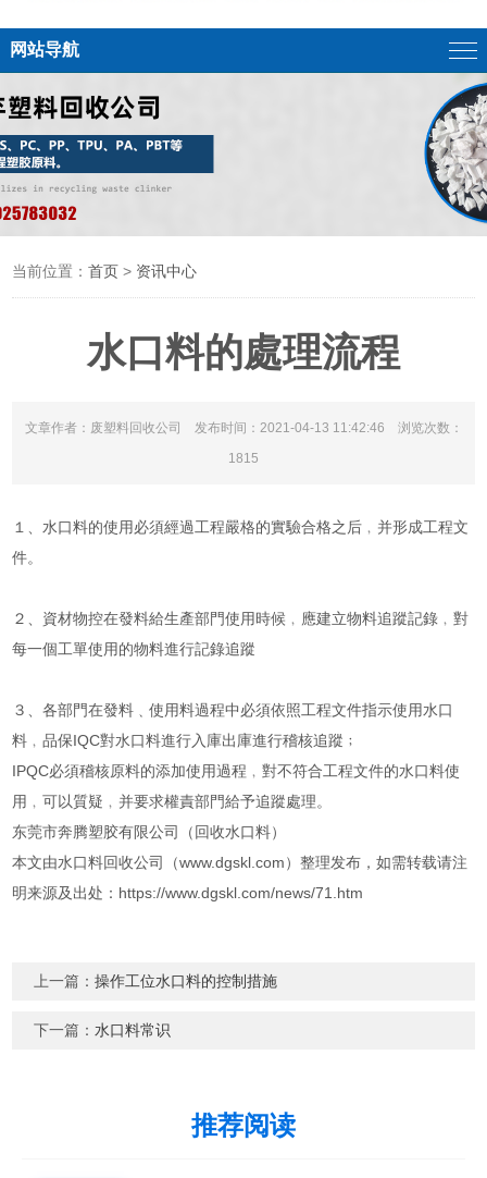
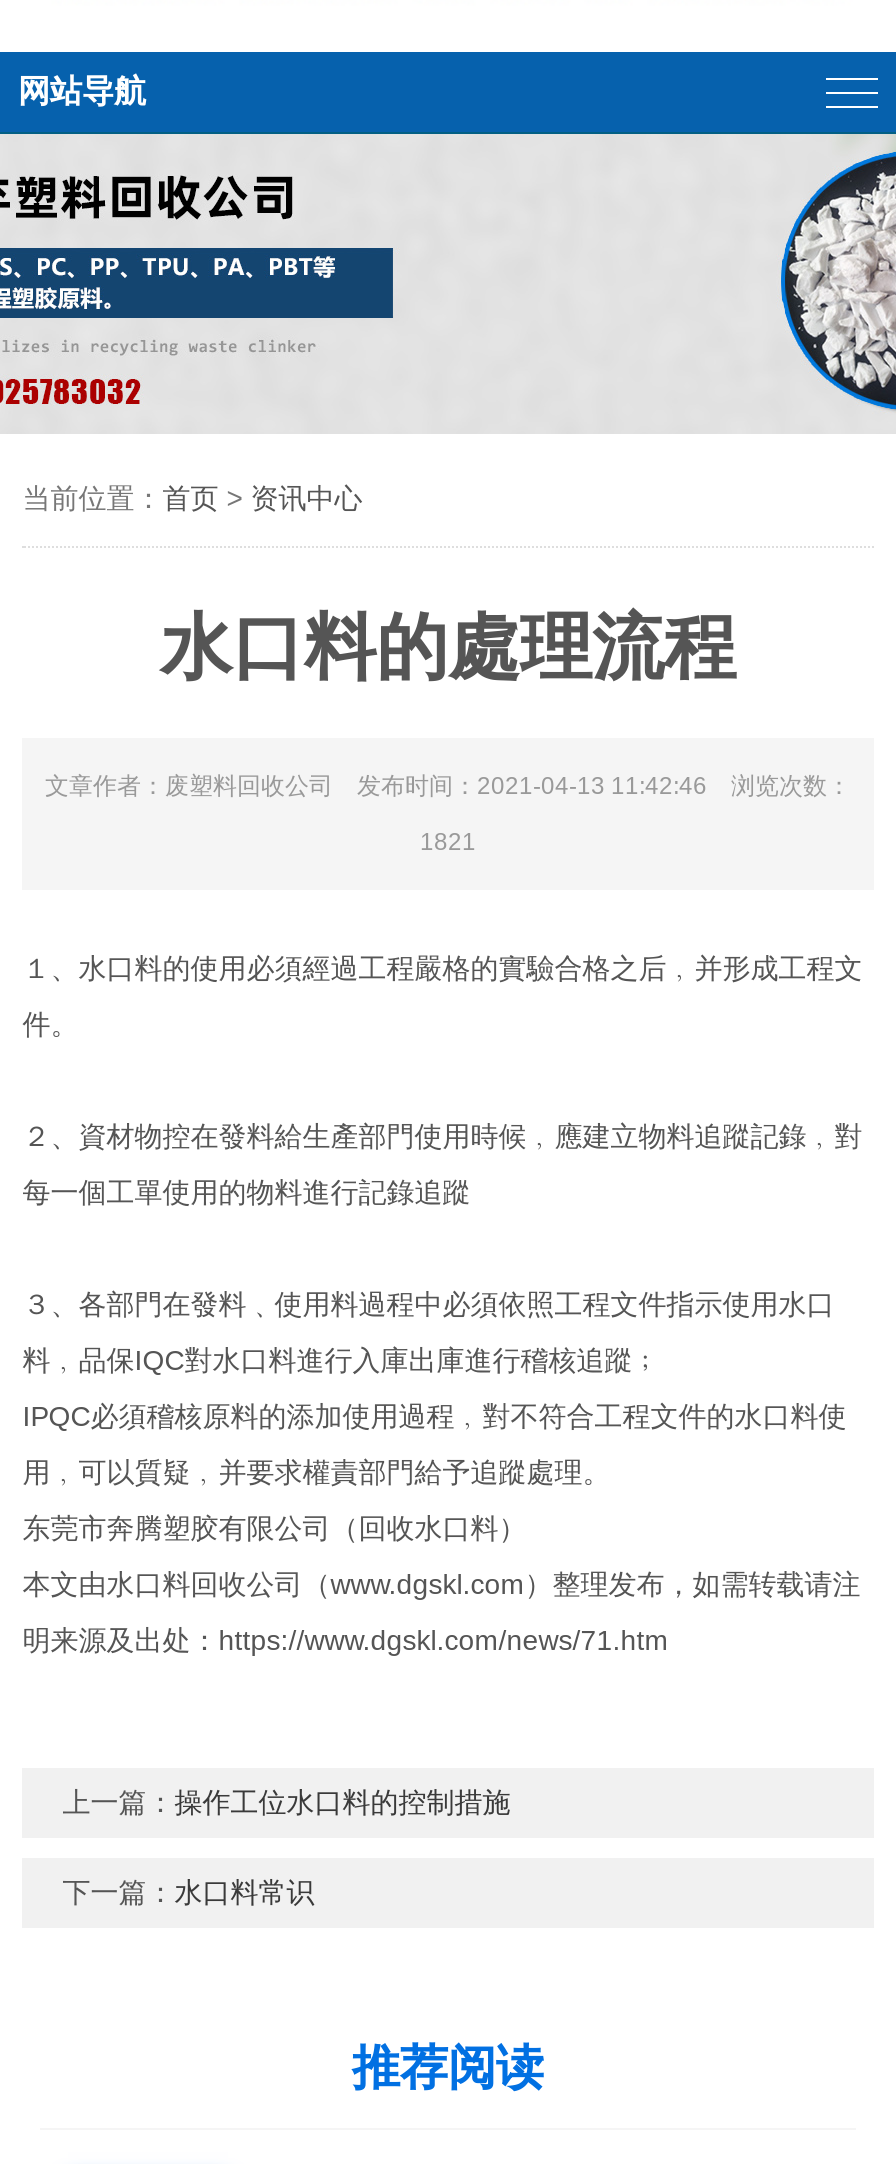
[228,451,259,466] 1815 -> [420,828,476,856] 1821

